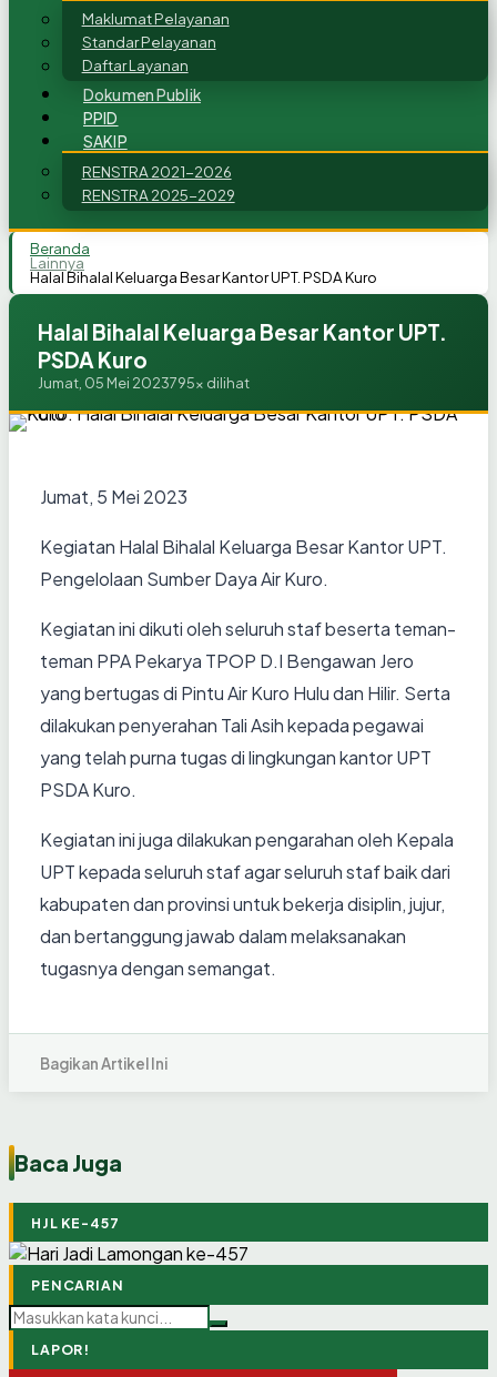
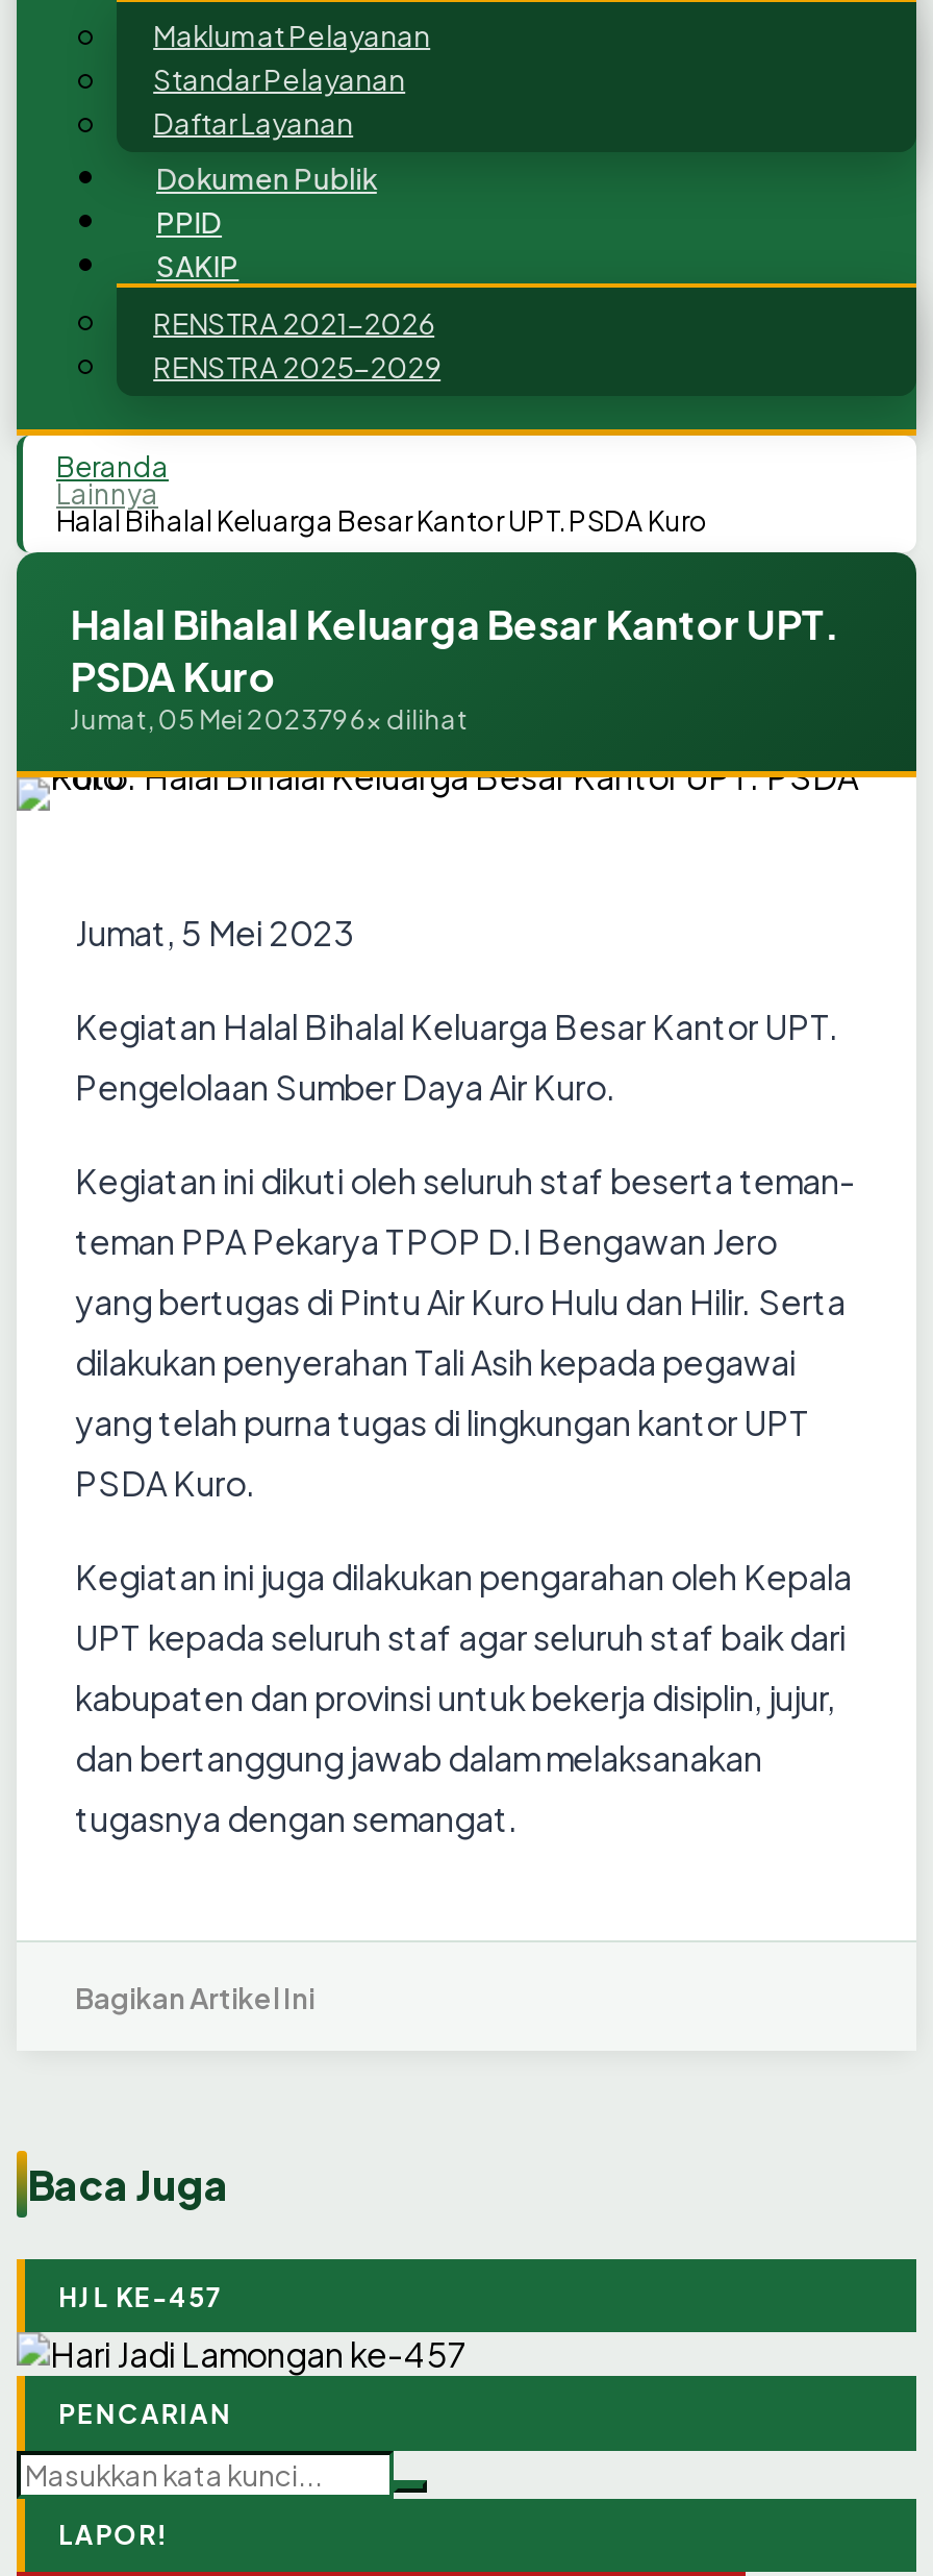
[37,374,249,392] Jumat, 05 Mei 2023795x dilihat -> [70,702,468,736] Jumat, 05 Mei 2023796x dilihat

